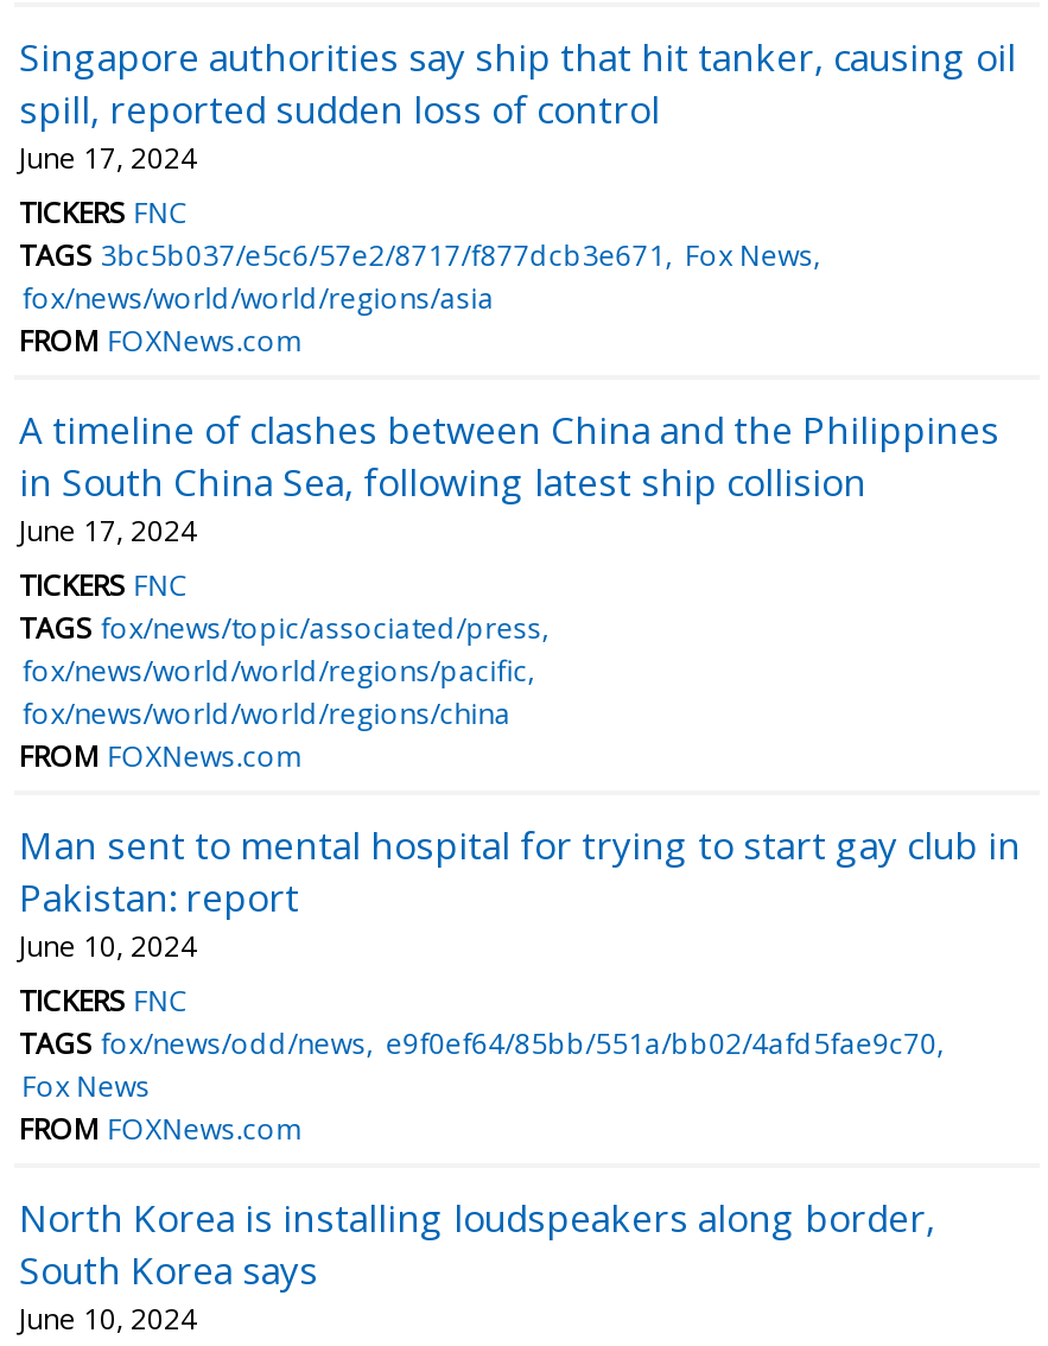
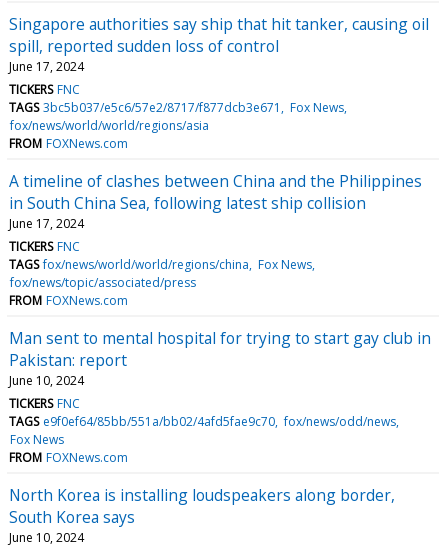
[19,607,542,733] TAGS fox/news/topic/associated/press | fox/news/world/world/regions/pacific | fox/news/world/world/regions/china -> [9,256,312,291] TAGS fox/news/world/world/regions/china Fox News | fox/news/topic/associated/press
[19,1023,937,1063] TAGS fox/news/odd/news e9f0ef64/85bb/551a/bb02/4afd5fae9c70 -> [9,413,396,430] TAGS e9f0ef64/85bb/551a/bb02/4afd5fae9c70 fox/news/odd/news

